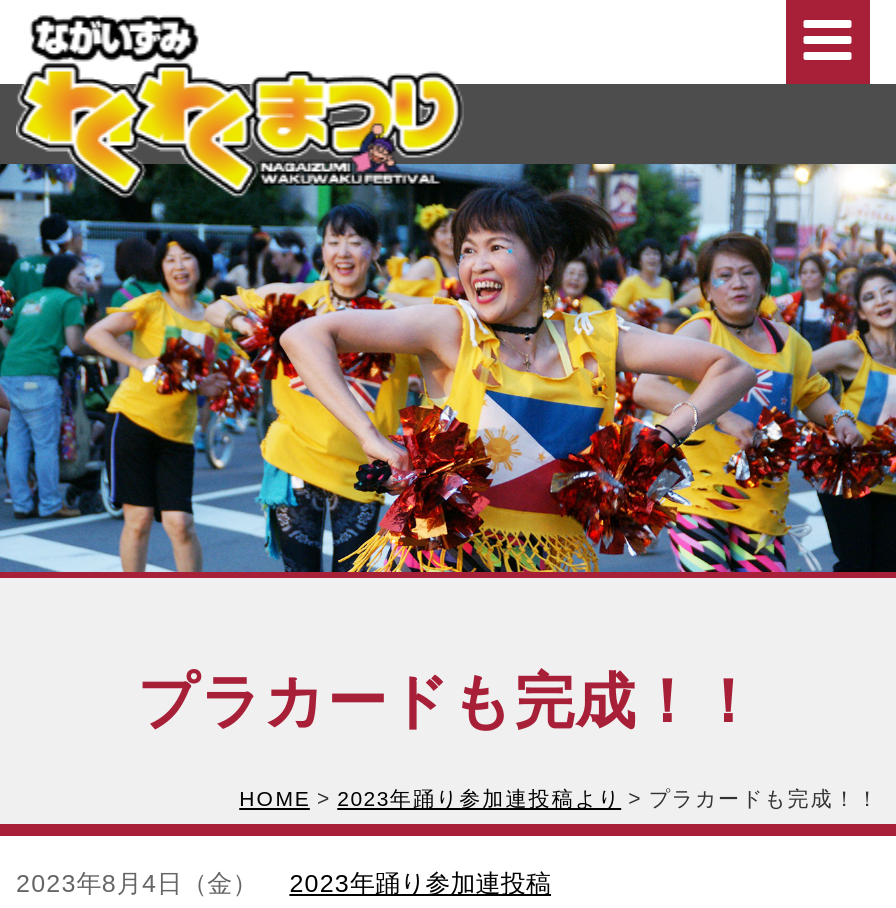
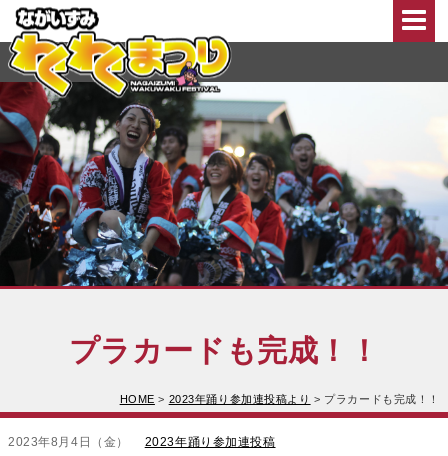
[6,162,890,574] [image] -> [3,81,445,287] [image]

